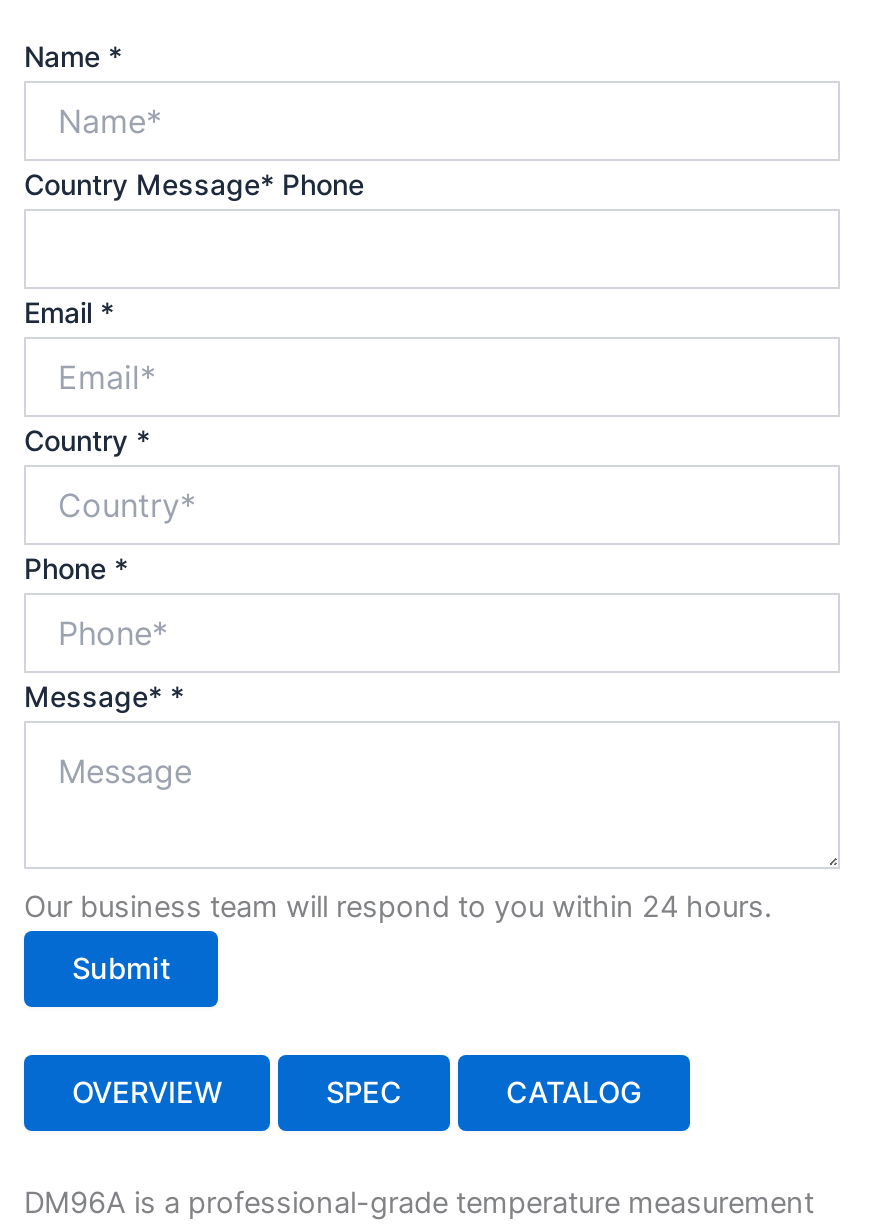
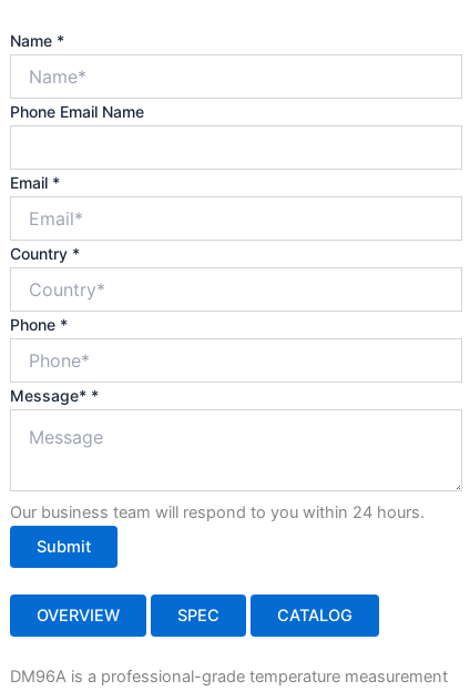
[24,168,364,202] Country Message* Phone -> [10,103,144,121] Phone Email Name

